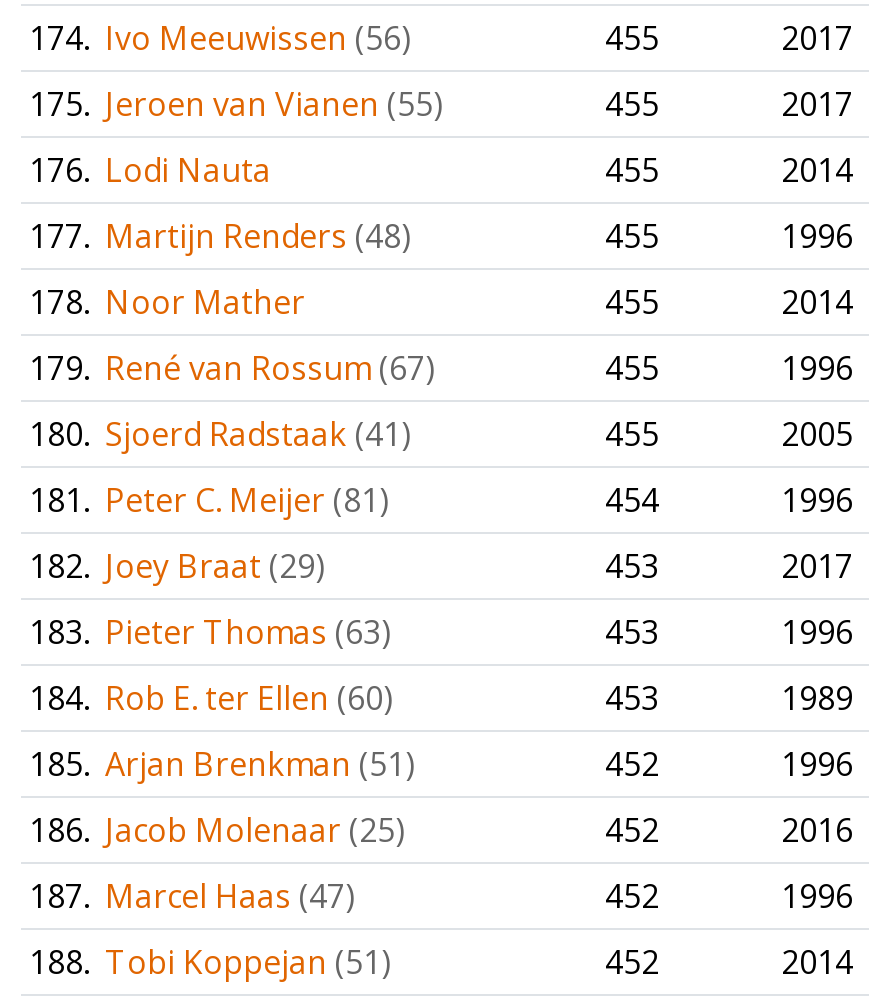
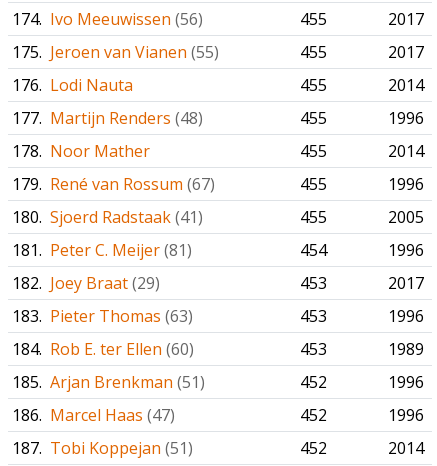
[29,808,853,918] 186. Jacob Molenaar (25) | 452 | 2016 | 187. Marcel Haas (47) -> [12,404,175,426] 186. Marcel Haas (47)
[29,940,391,984] 188. Tobi Koppejan (51) -> [12,437,193,459] 187. Tobi Koppejan (51)

